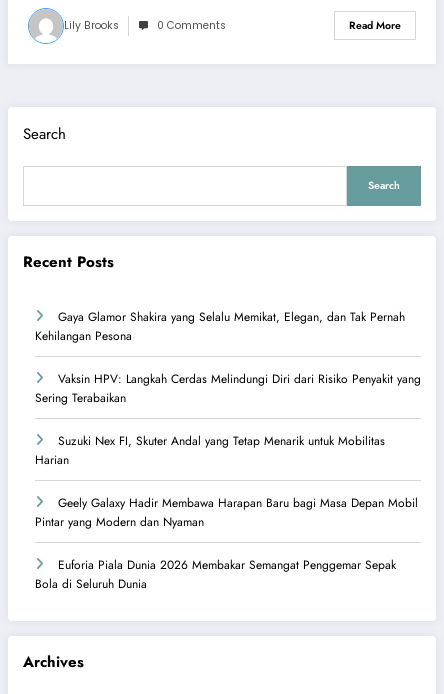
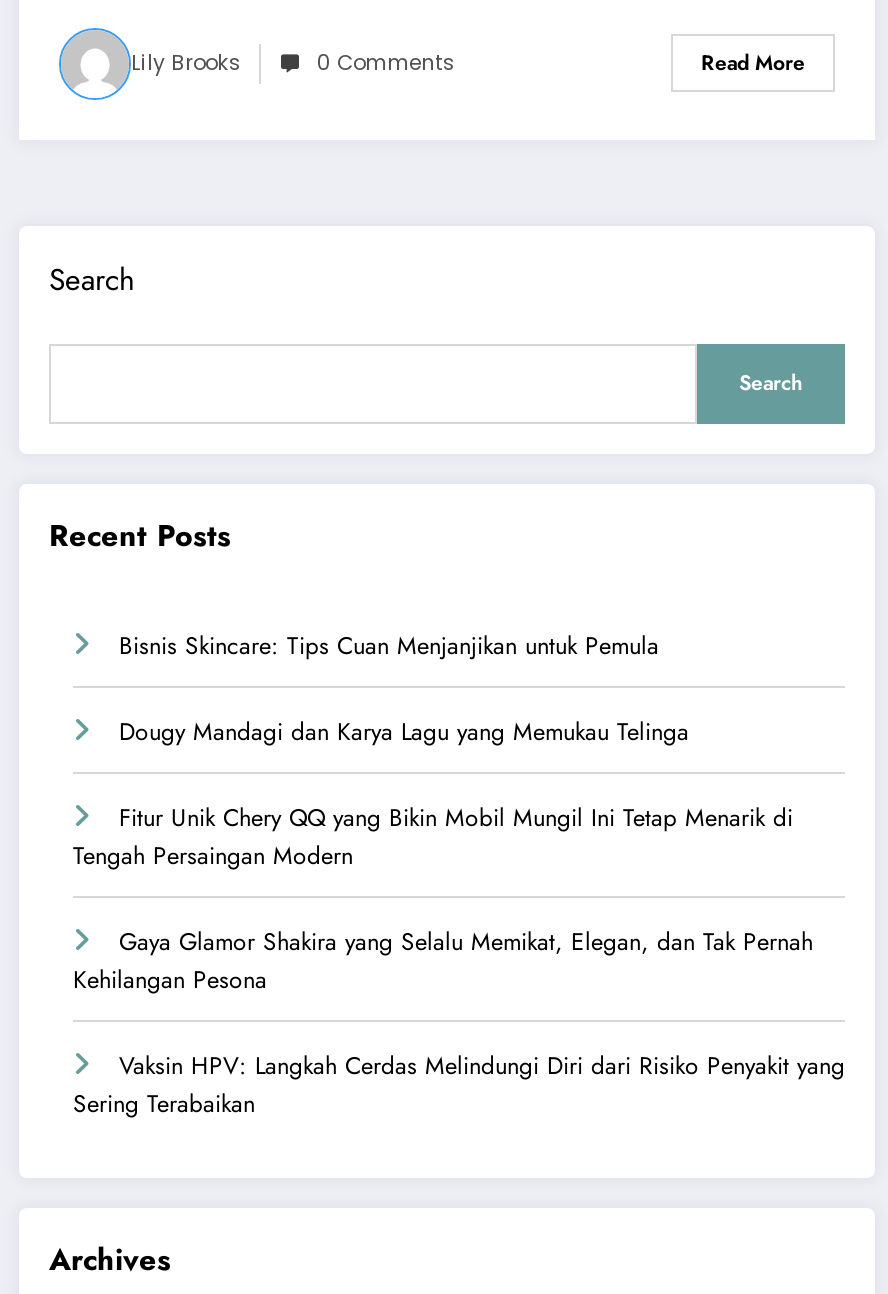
none -> [73,629,793,875] Bisnis Skincare: Tips Cuan Menjanjikan untuk Pemula | Dougy Mandagi dan Karya Lagu yang Memukau Telinga | Fitur Unik Chery QQ yang Bikin Mobil Mungil Ini Tetap Menarik di | Tengah Persaingan Modern
moved [35,308,421,407] -> [73,925,845,1123]: Gaya Glamor Shakira yang Selalu Memikat, Elegan, dan Tak Pernah | Kehilangan Pesona | Vaksin HPV: Langkah Cerdas Melindungi Diri dari Risiko Penyakit yang | Sering Terabaikan
[35,432,418,593] Suzuki Nex FI, Skuter Andal yang Tetap Menarik untuk Mobilitas | Harian | Geely Galaxy Hadir Membawa Harapan Baru bagi Masa Depan Mobil | Pintar yang Modern dan Nyaman | Euforia Piala Dunia 2026 Membakar Semangat Penggemar Sepak | Bola di Seluruh Dunia -> none

